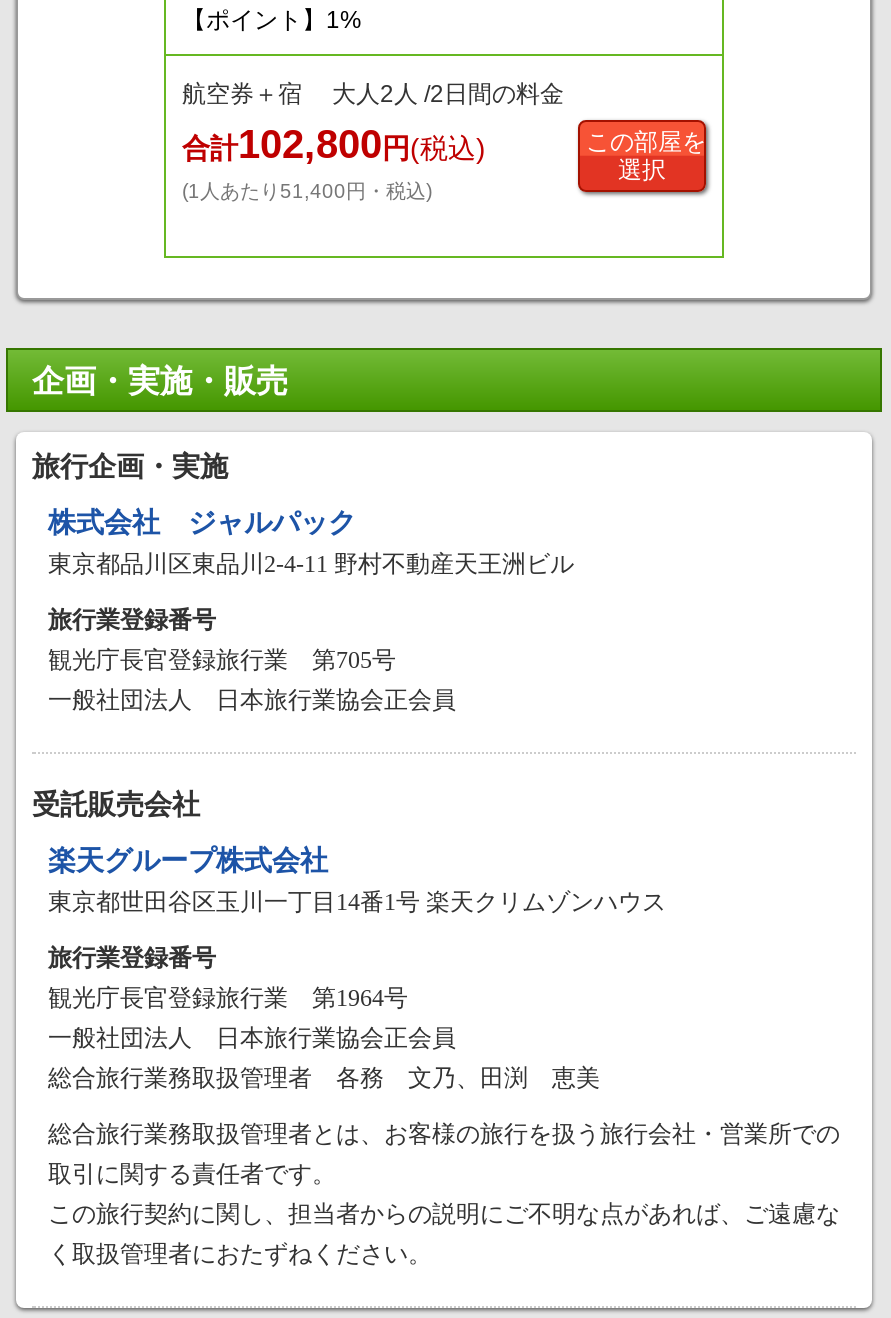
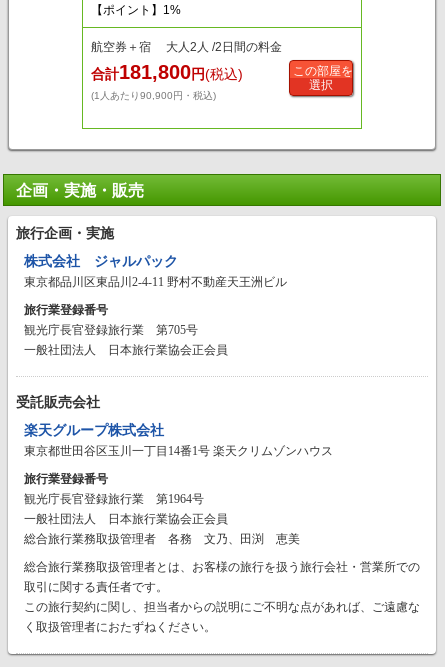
[182,122,486,166] 合計102,800円(税込) -> [91,61,243,83] 合計181,800円(税込)
[182,180,432,202] (1人あたり51,400円・税込) -> [91,90,216,101] (1人あたり90,900円・税込)

